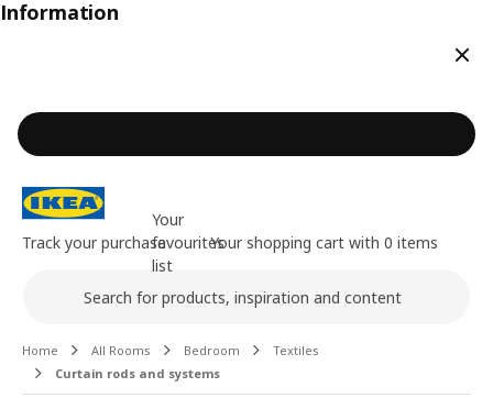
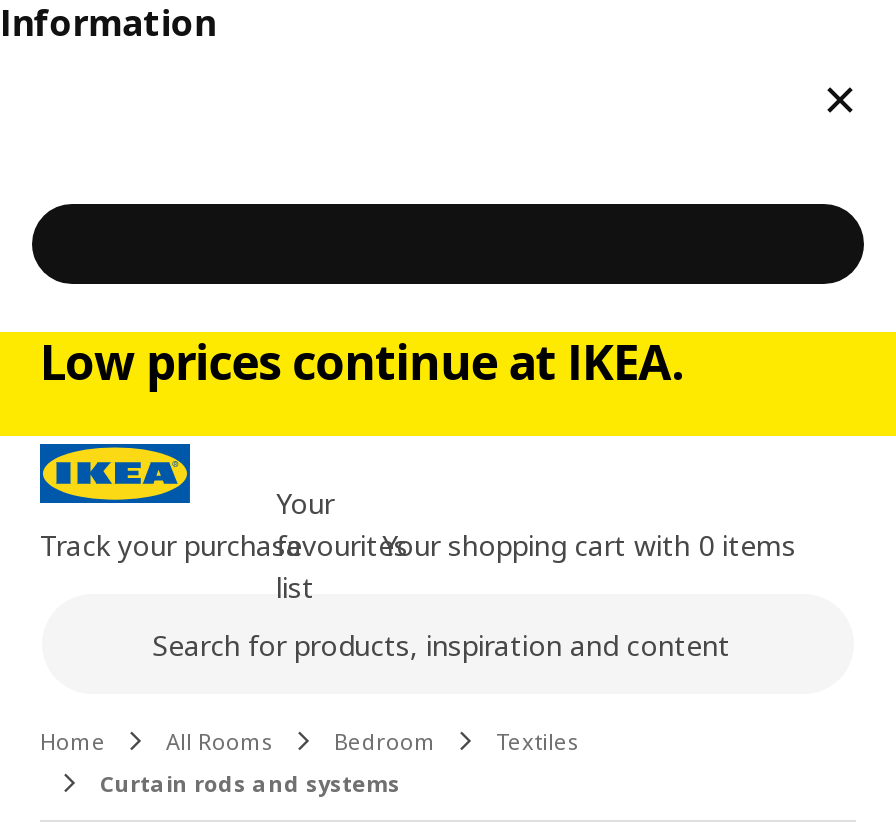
none -> [40,328,682,394] Low prices continue at IKEA.

